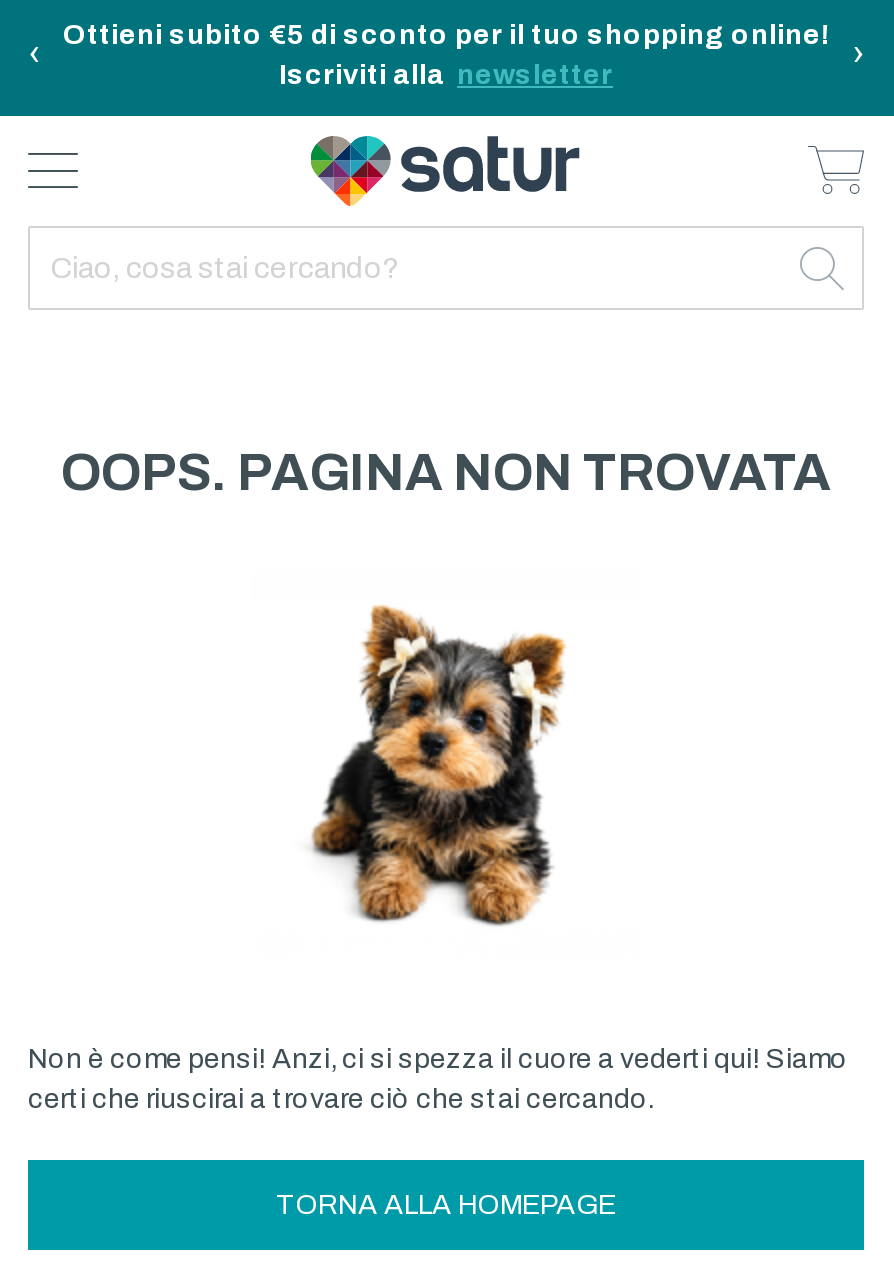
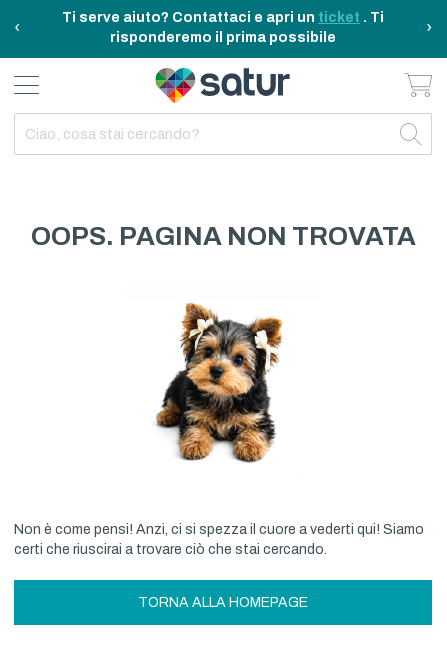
[63,20,829,90] Ottieni subito €5 di sconto per il tuo shopping online! | Iscriviti alla newsletter -> [62,10,384,45] Ti serve aiuto? Contattaci e apri un ticket. Ti | risponderemo il prima possibile

